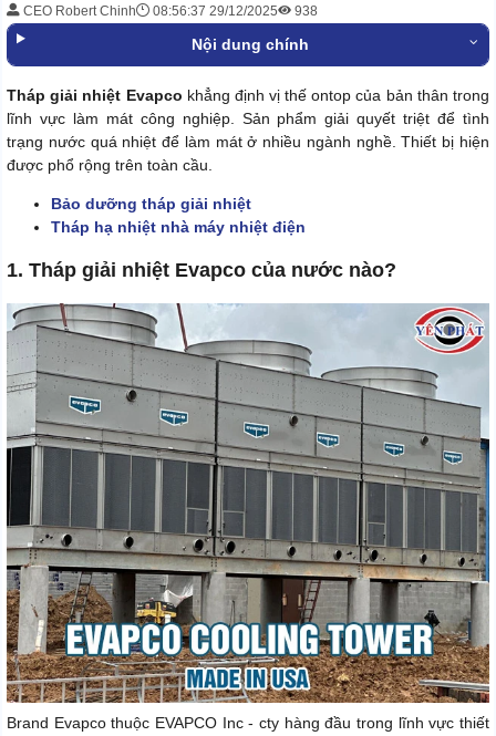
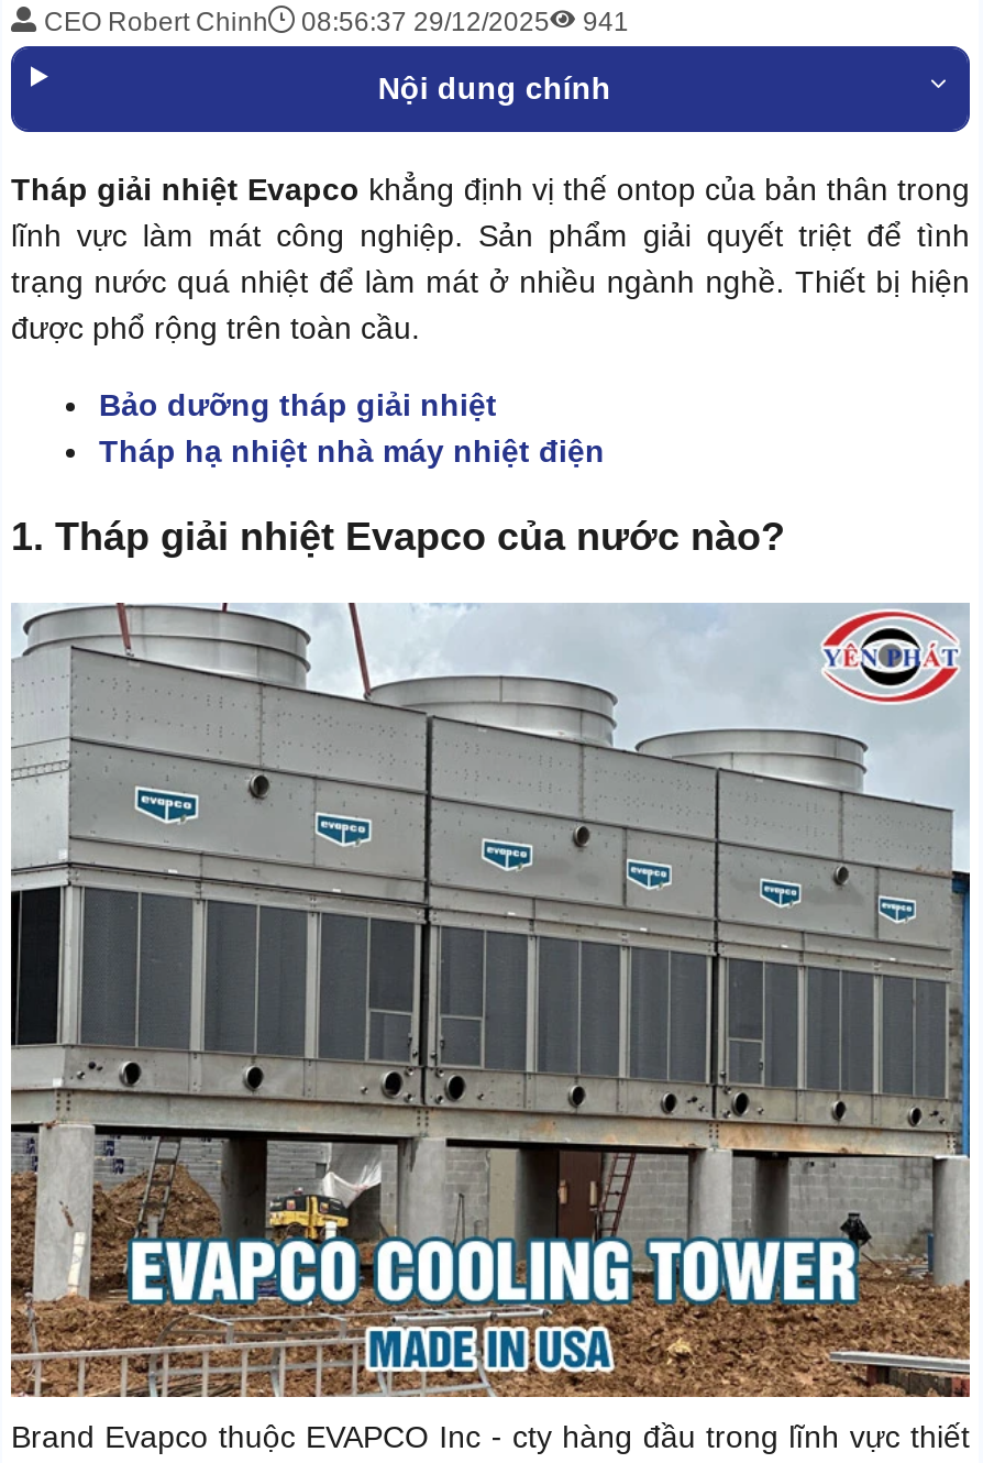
[20,4,318,19] CEO Robert Chinh 08:56:37 29/12/2025 938 -> [37,7,629,38] CEO Robert Chinh 08:56:37 29/12/2025 941

